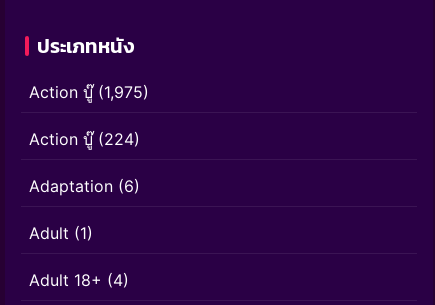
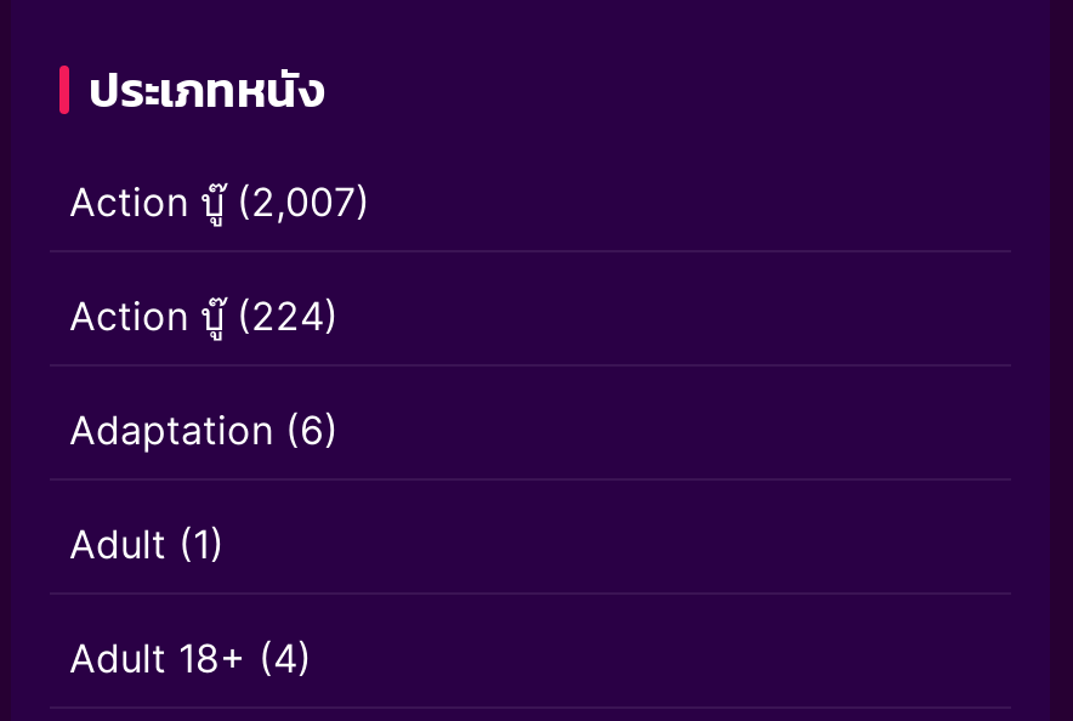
[29,82,149,102] Action บู๊(1,975) -> [69,177,370,226] Action บู๊(2,007)

